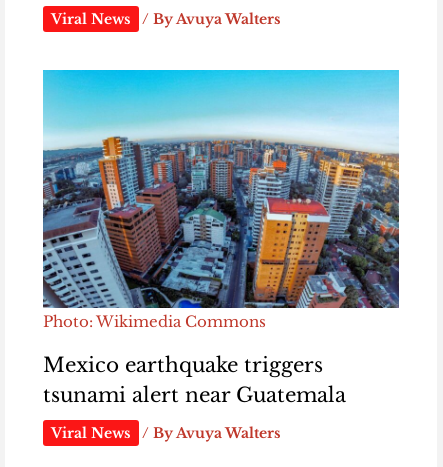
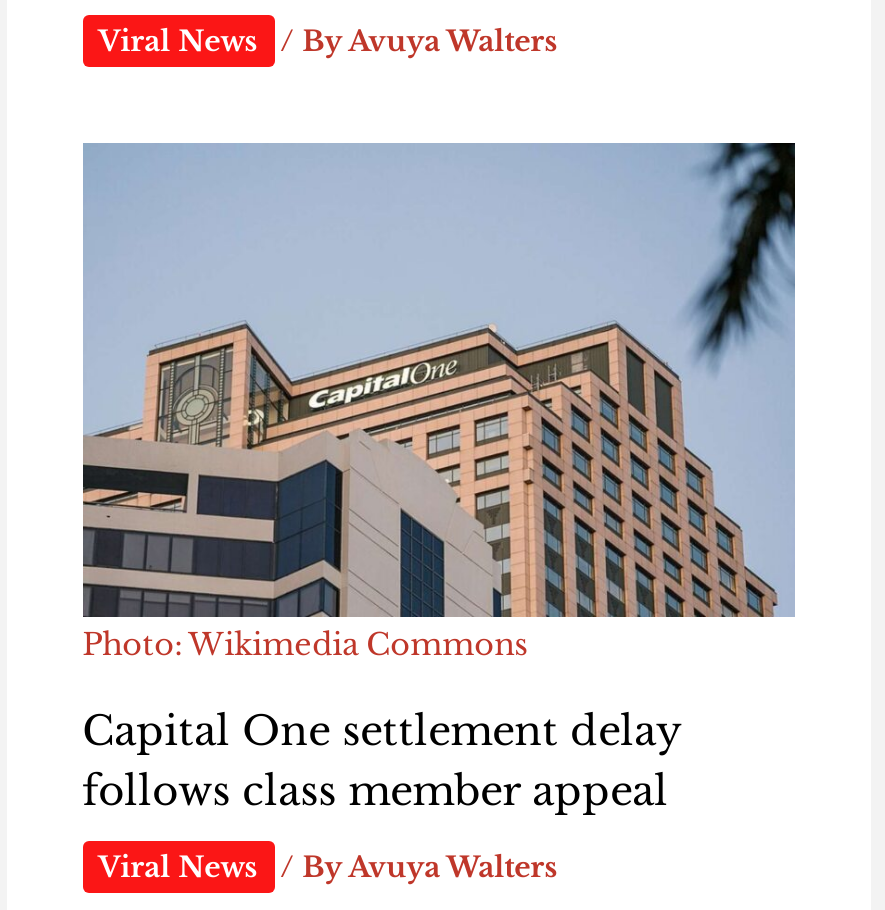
[42,69,400,309] [image] -> [81,140,797,618] [image]
[43,353,346,407] Mexico earthquake triggers | tsunami alert near Guatemala -> [82,708,680,816] Capital One settlement delay | follows class member appeal

